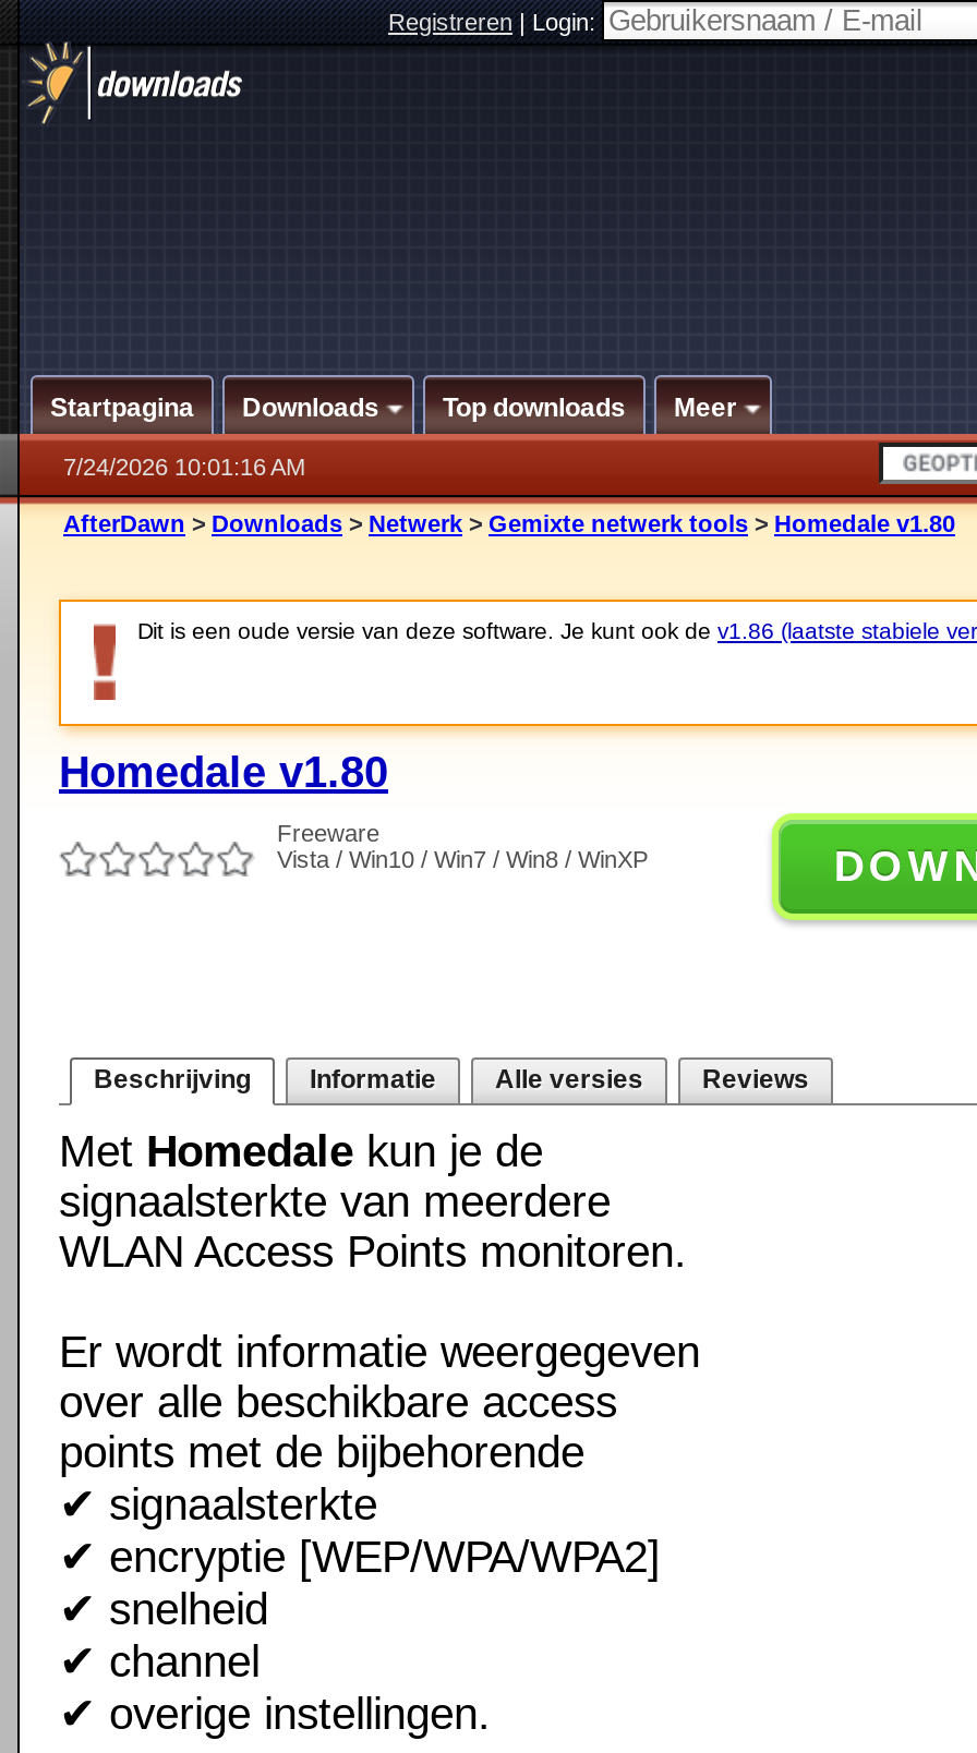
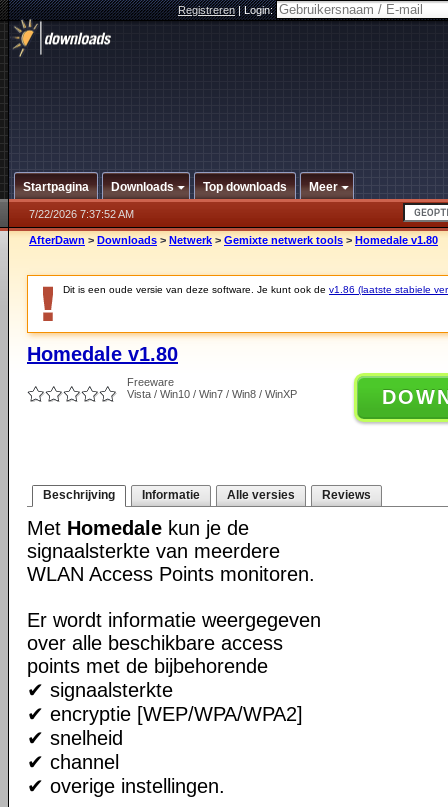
[63,454,305,480] 7/24/2026 10:01:16 AM -> [29,208,134,220] 7/22/2026 7:37:52 AM

